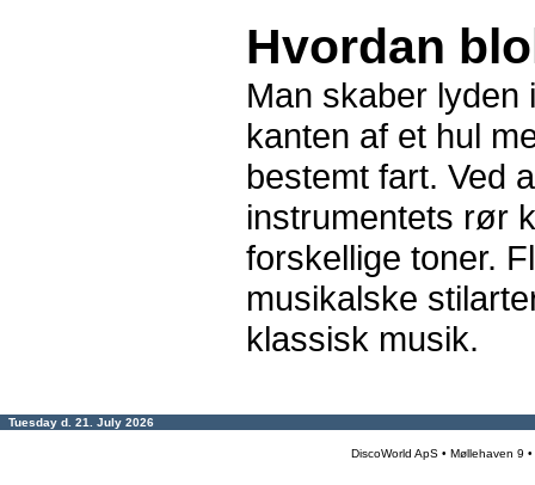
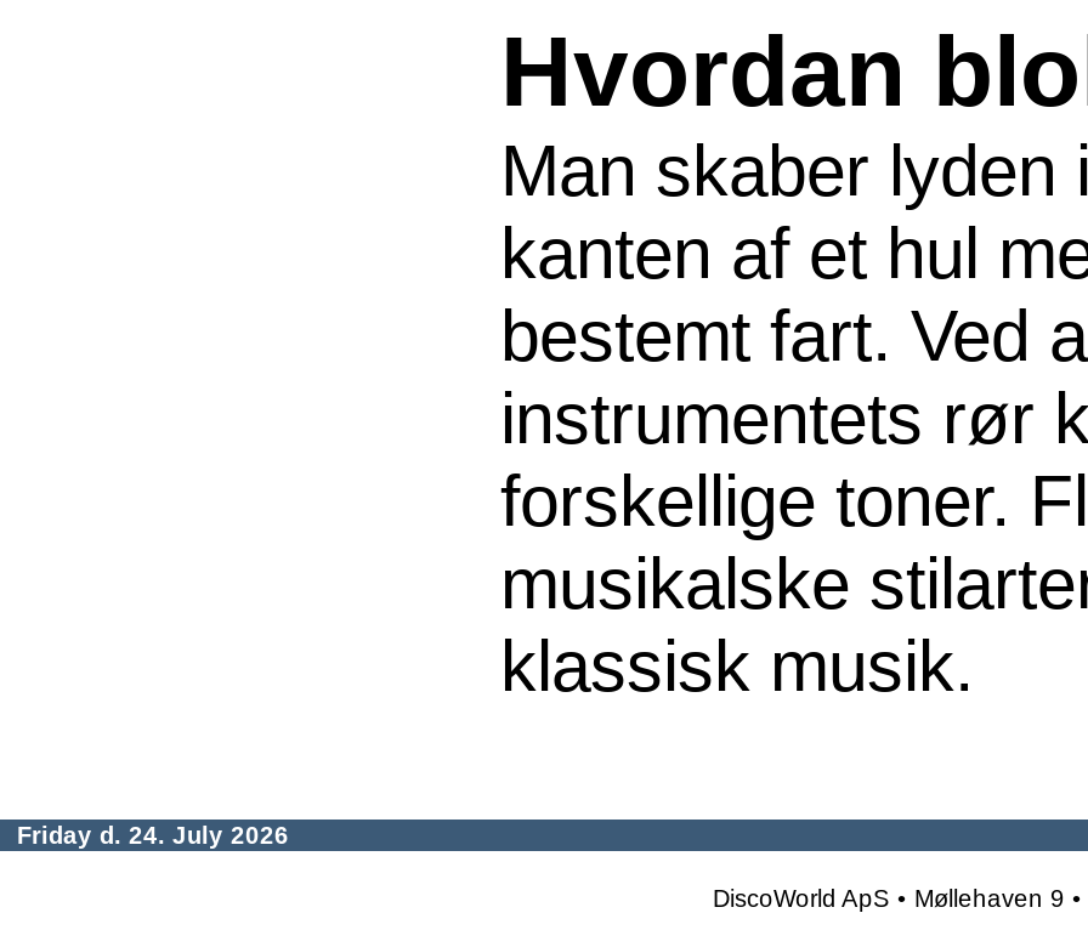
[1,416,161,429] Tuesday d. 21. July 2026 -> [2,822,304,849] Friday d. 24. July 2026

